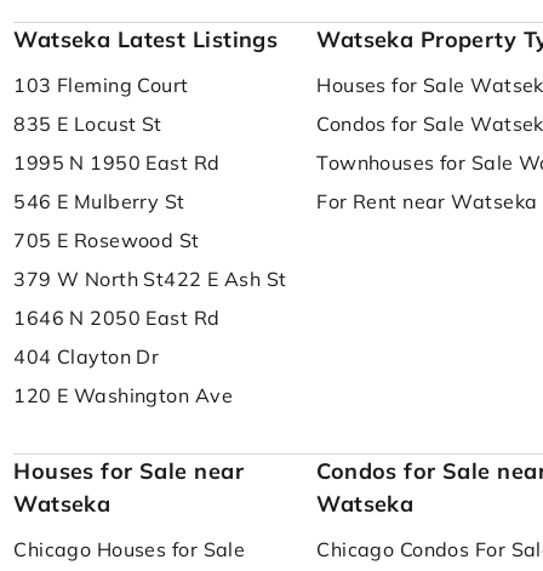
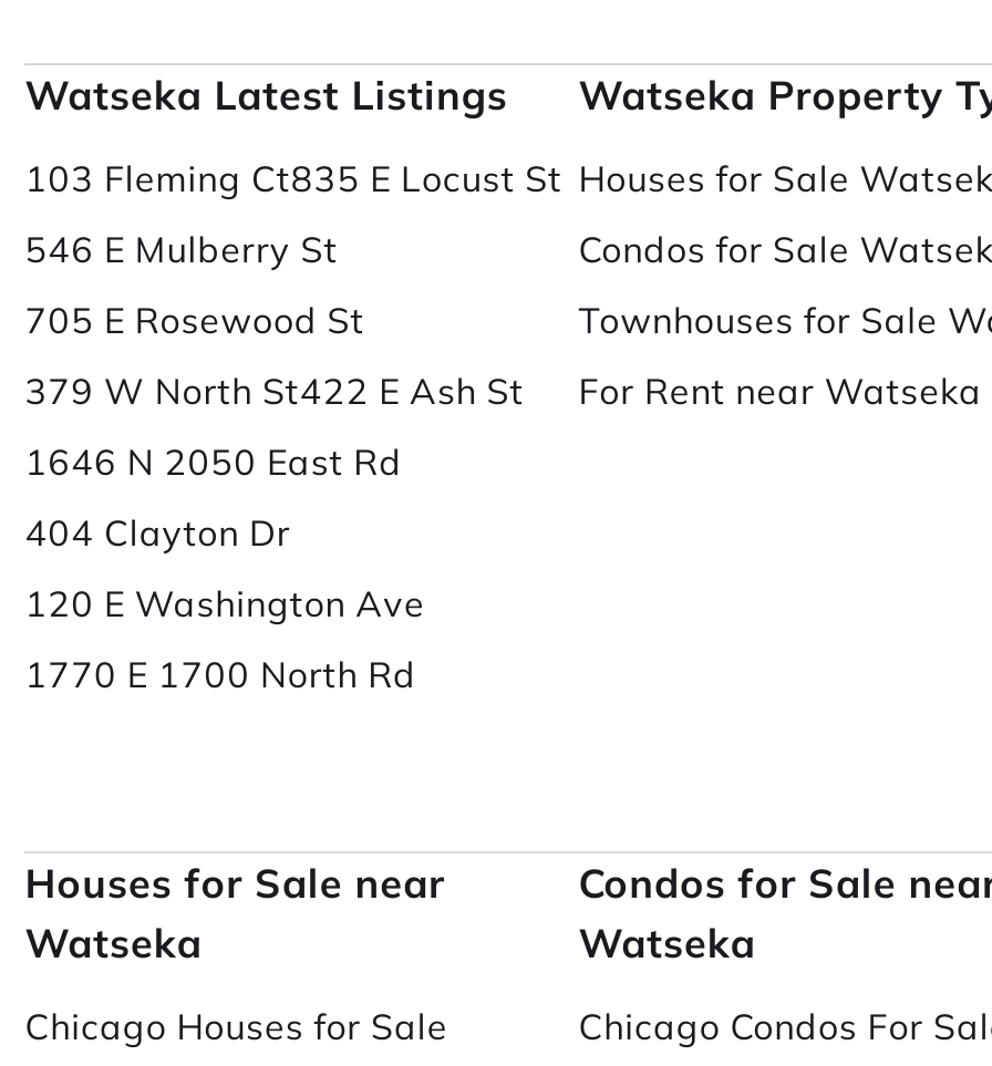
[14,73,220,175] 103 Fleming Court | 835 E Locust St | 1995 N 1950 East Rd -> [25,157,562,201] 103 Fleming Ct835 E Locust St
moved [14,189,287,408] -> [25,227,524,626]: 546 E Mulberry St | 705 E Rosewood St | 379 W North St422 E Ash St | 1646 N 2050 East Rd | 404 Clayton Dr | 120 E Washington Ave
none -> [25,652,416,697] 1770 E 1700 North Rd

